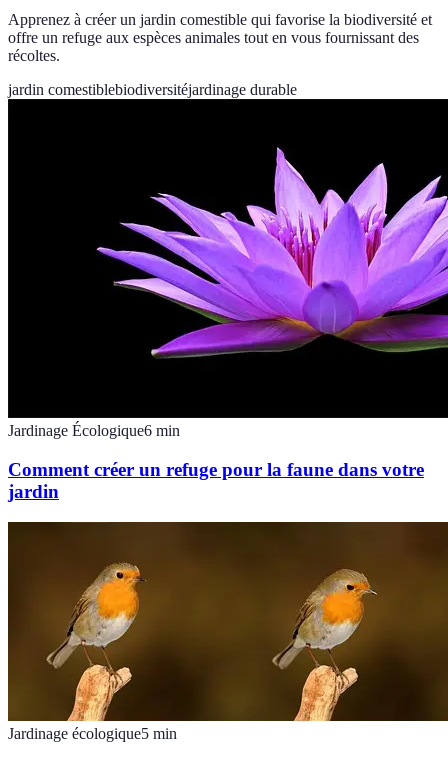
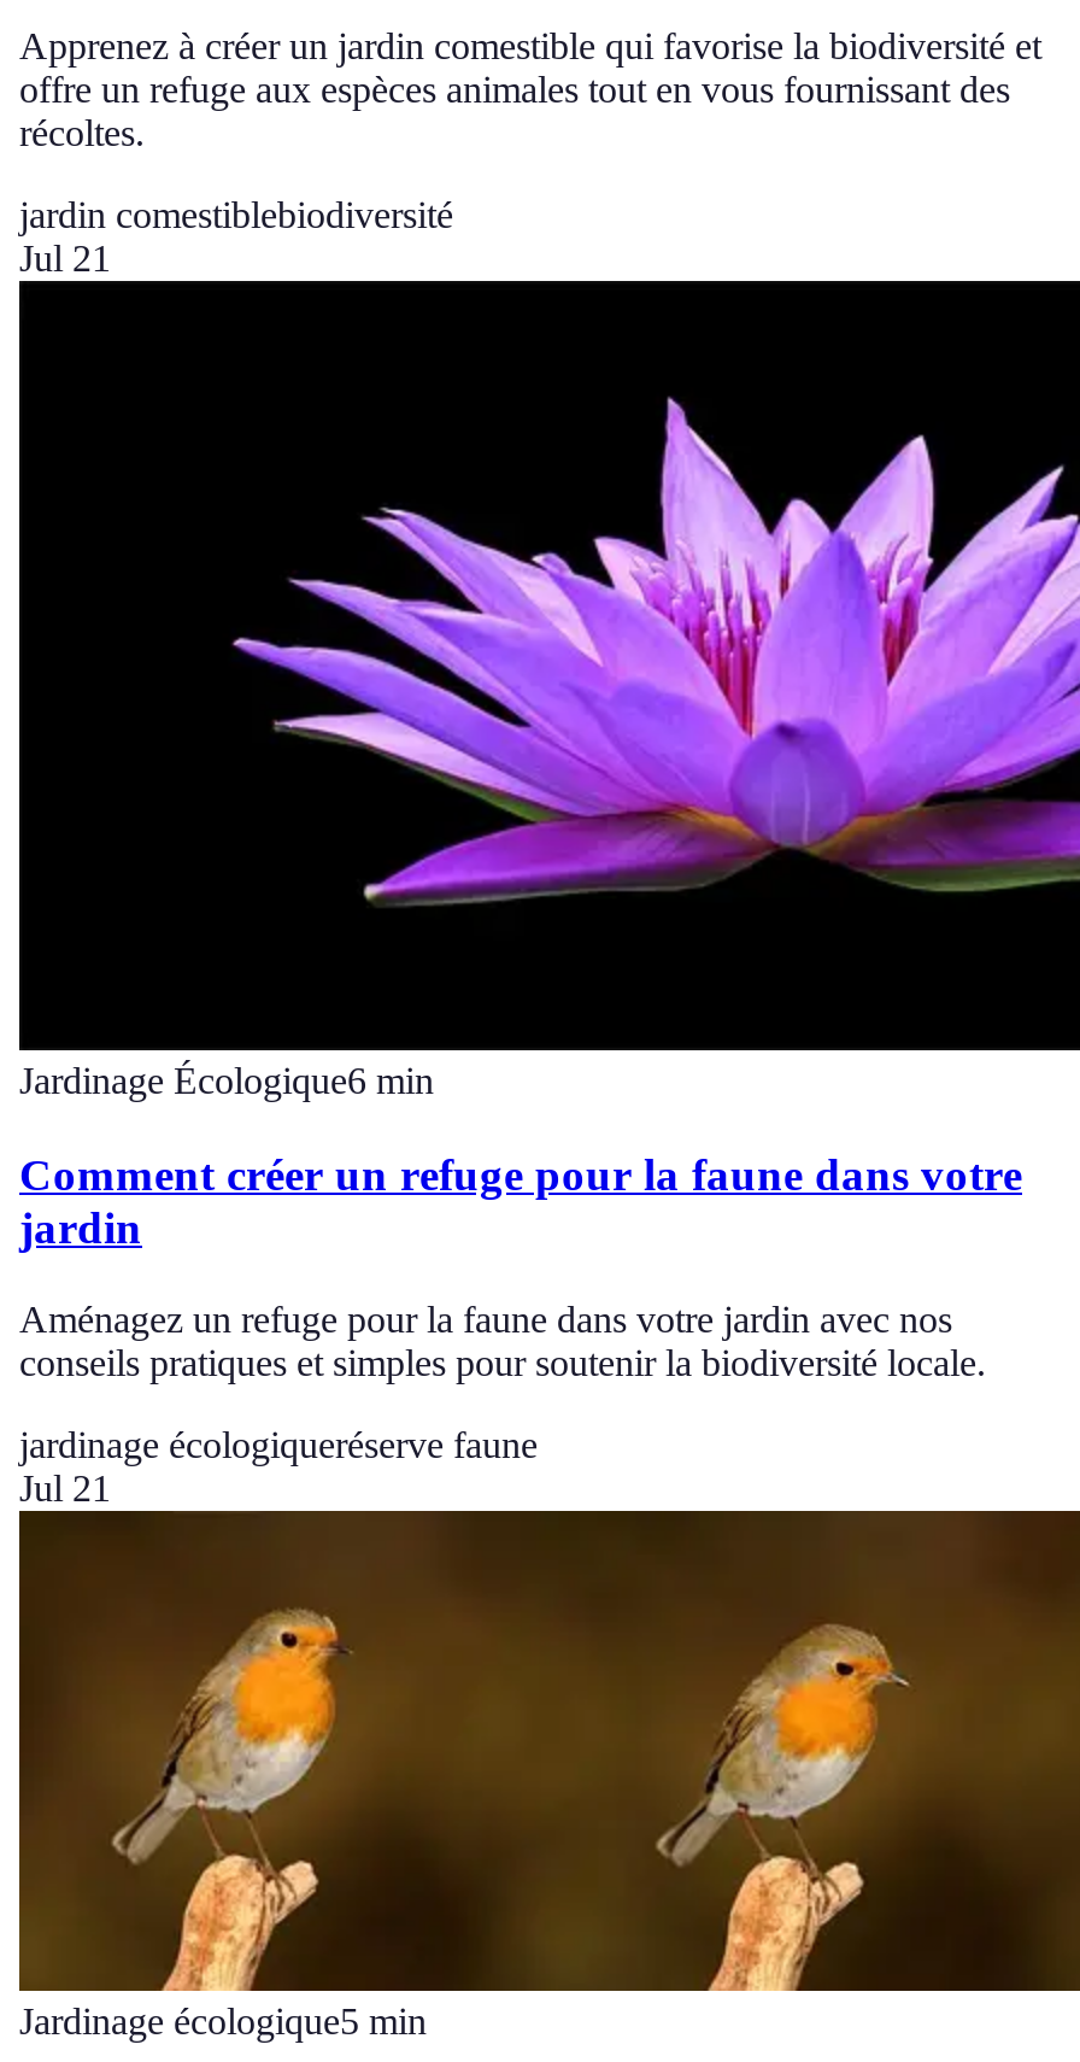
[8,81,297,98] jardin comestiblebiodiversitéjardinage durable -> [19,193,453,278] jardin comestiblebiodiversité | Jul 21
none -> [19,1299,986,1509] Aménagez un refuge pour la faune dans votre jardin avec nos | conseils pratiques et simples pour soutenir la biodiversité locale. | jardinage écologiqueréserve faune | Jul 21

